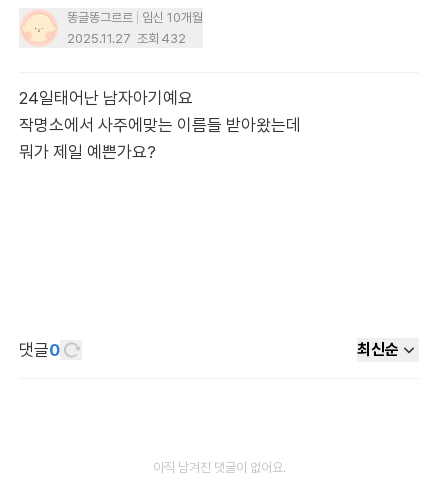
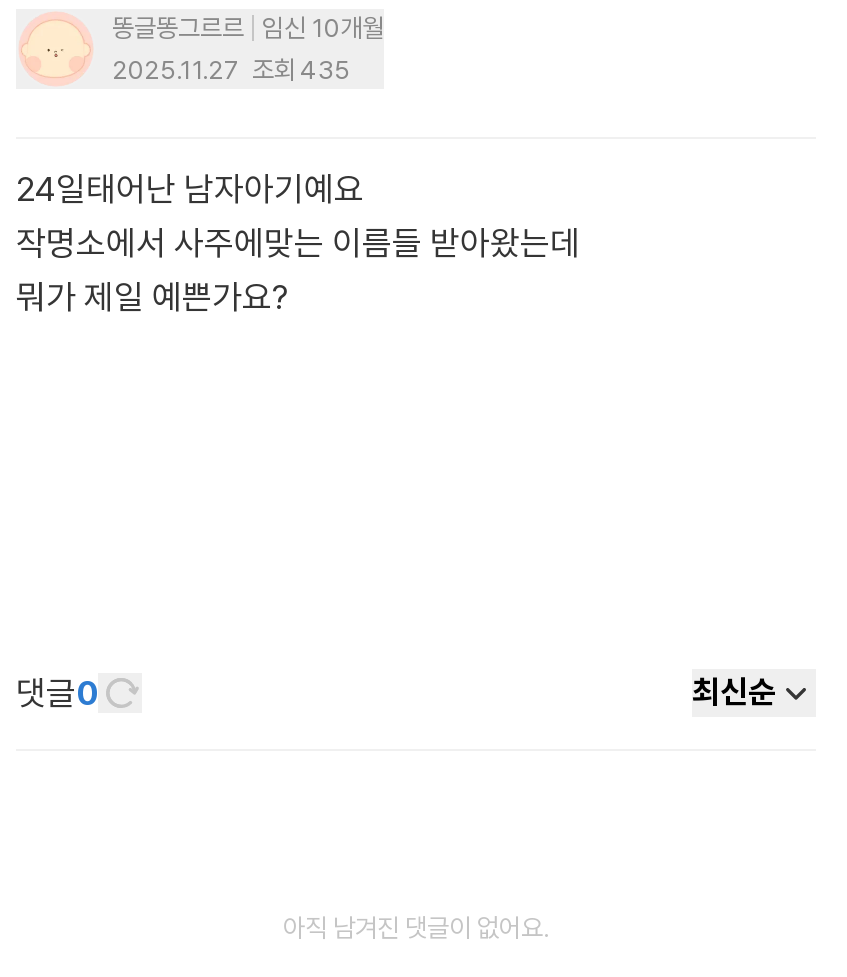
[67,31,186,46] 2025.11.27 조회 432 -> [112,55,350,85] 2025.11.27 조회 435

